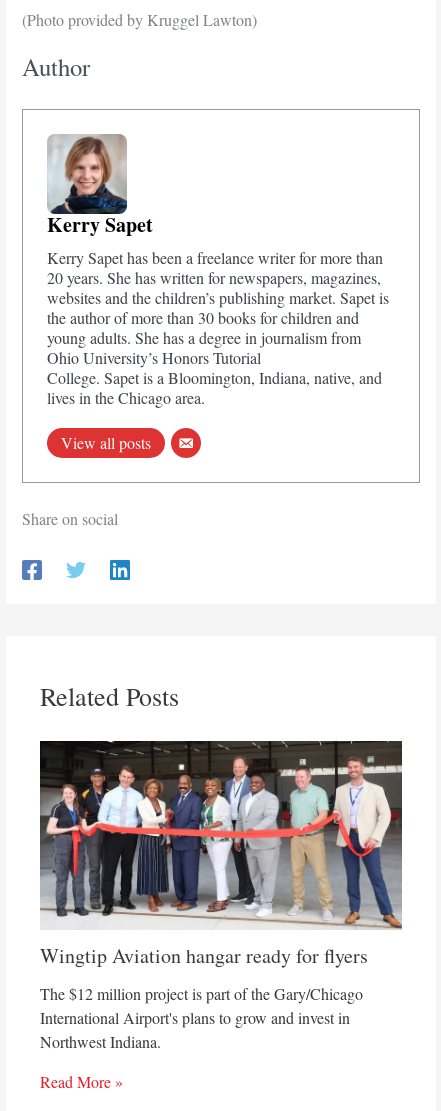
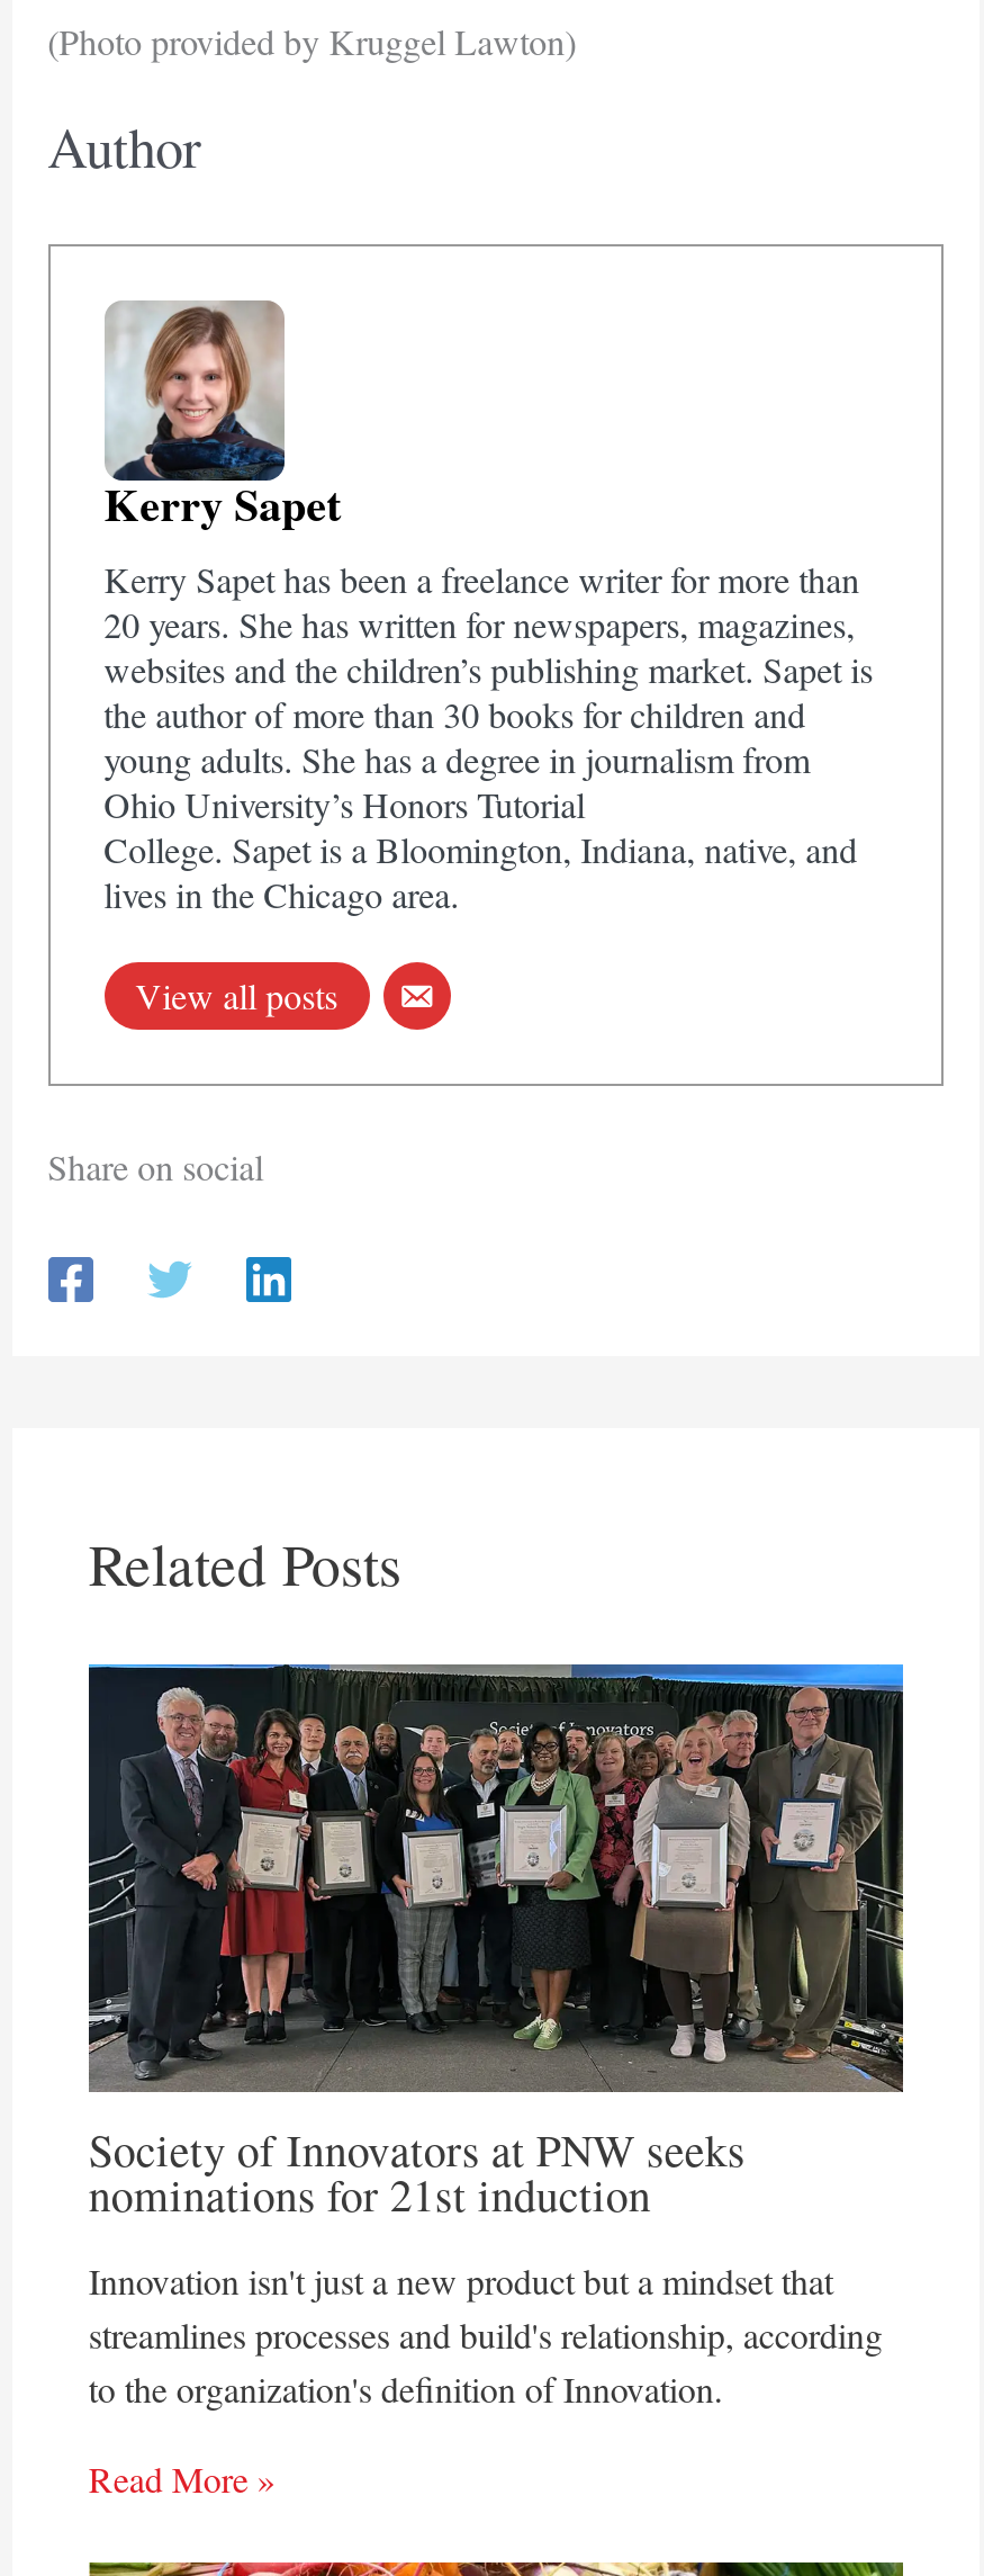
[40,740,403,969] [image] | Wingtip Aviation hangar ready for flyers -> [89,1662,905,2224] [image] | Society of Innovators at PNW seeks | nominations for 21st induction
[40,983,363,1052] The $12 million project is part of the Gary/Chicago | International Airport's plans to grow and invest in | Northwest Indiana. -> [89,2255,883,2411] Innovation isn't just a new product but a mindset that | streamlines processes and build's relationship, according | to the organization's definition of Innovation.

